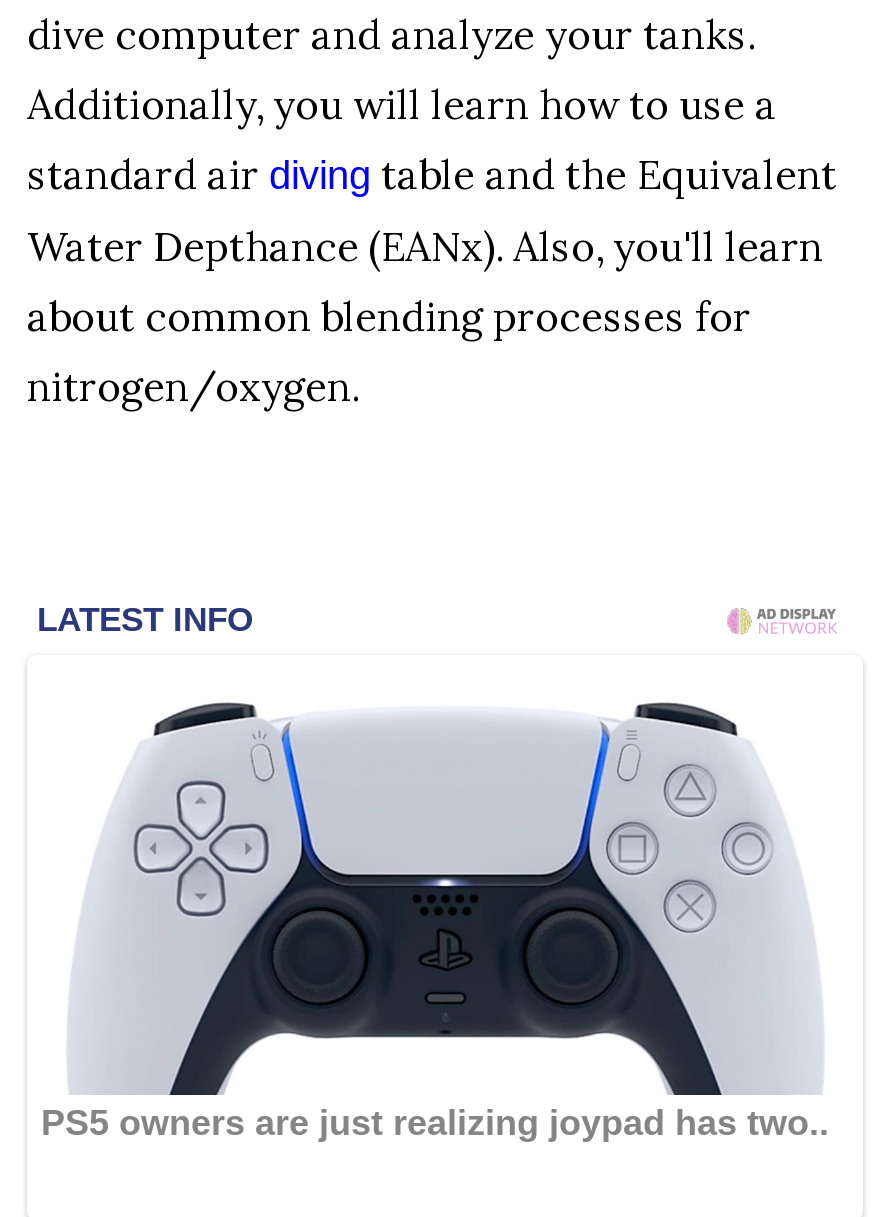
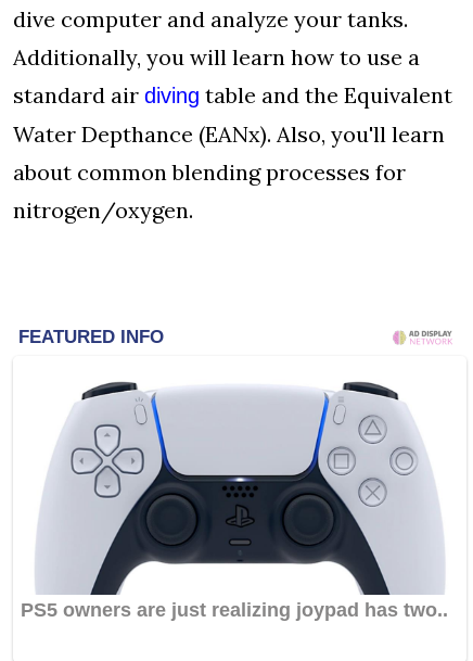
[37,601,253,639] LATEST INFO -> [18,327,164,348] FEATURED INFO

